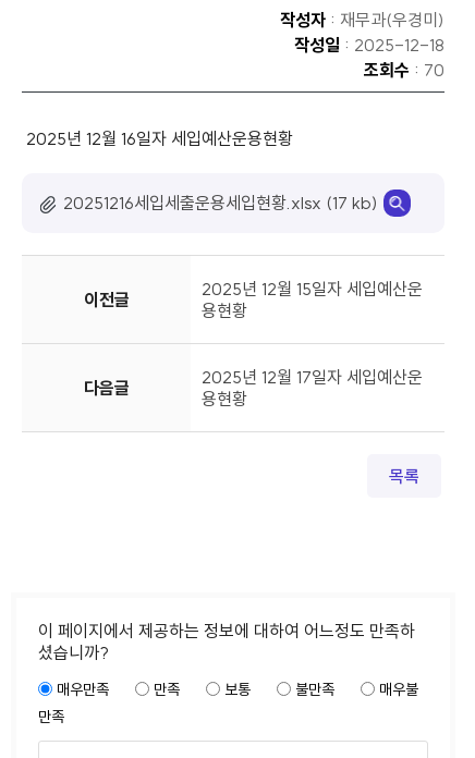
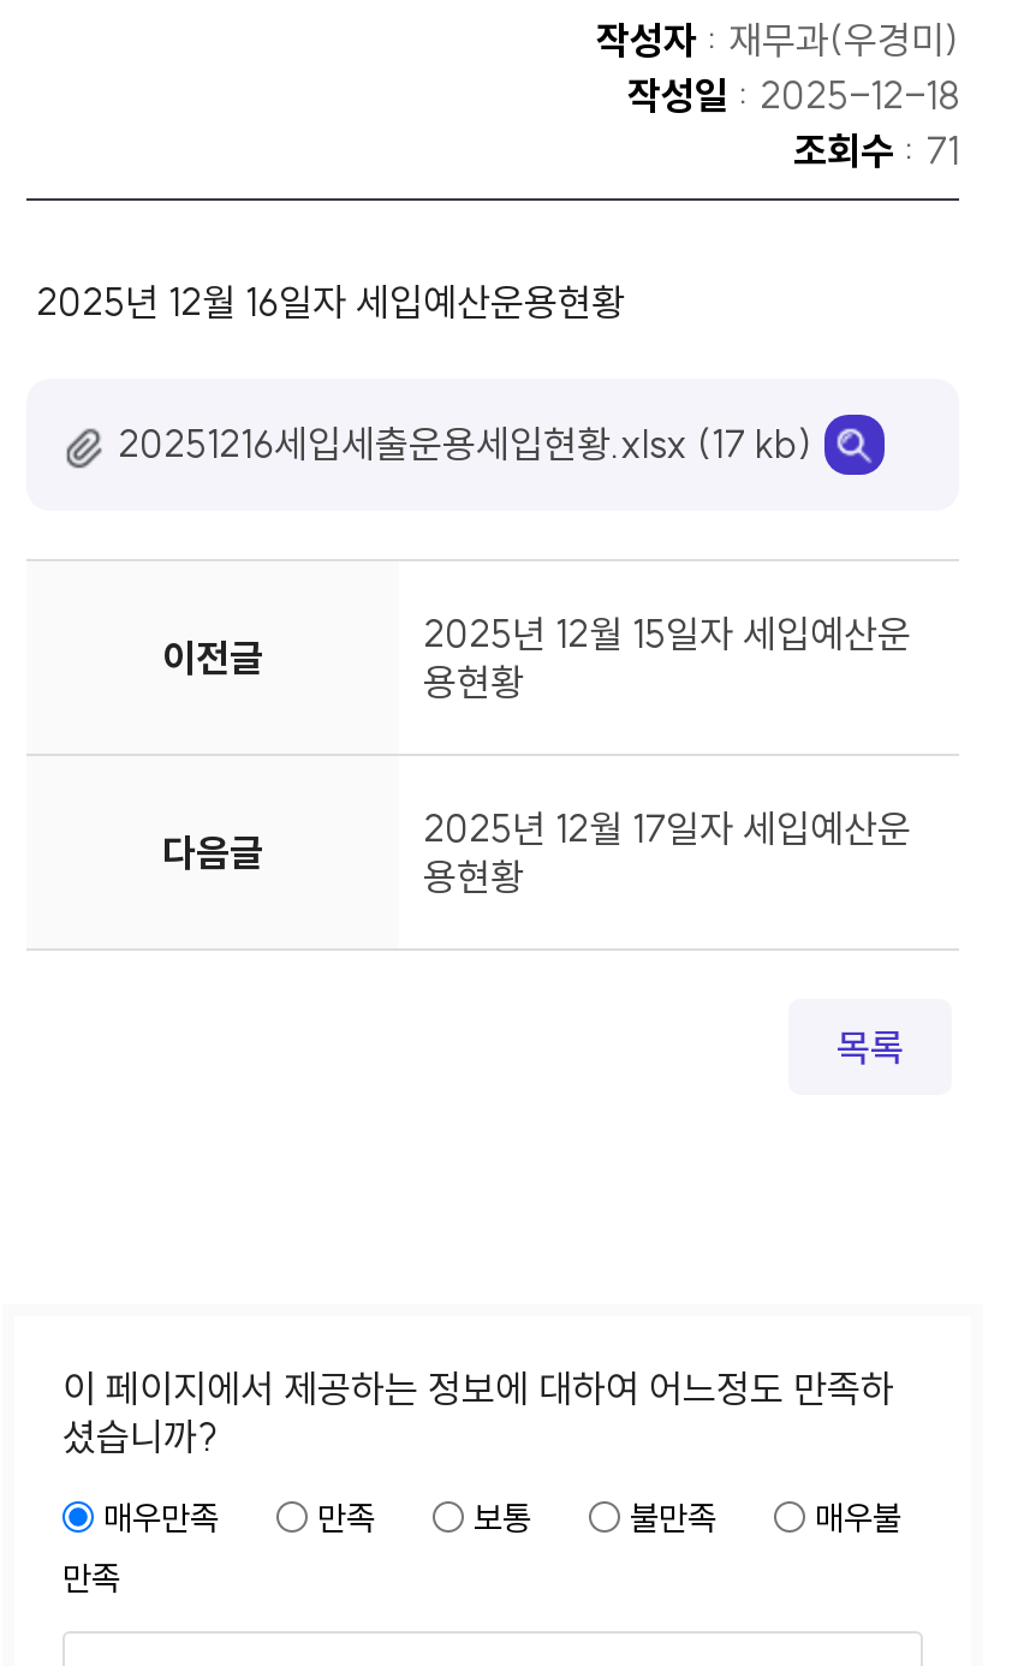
[364,59,444,81] 조회수: 70 -> [793,126,959,174] 조회수: 71

